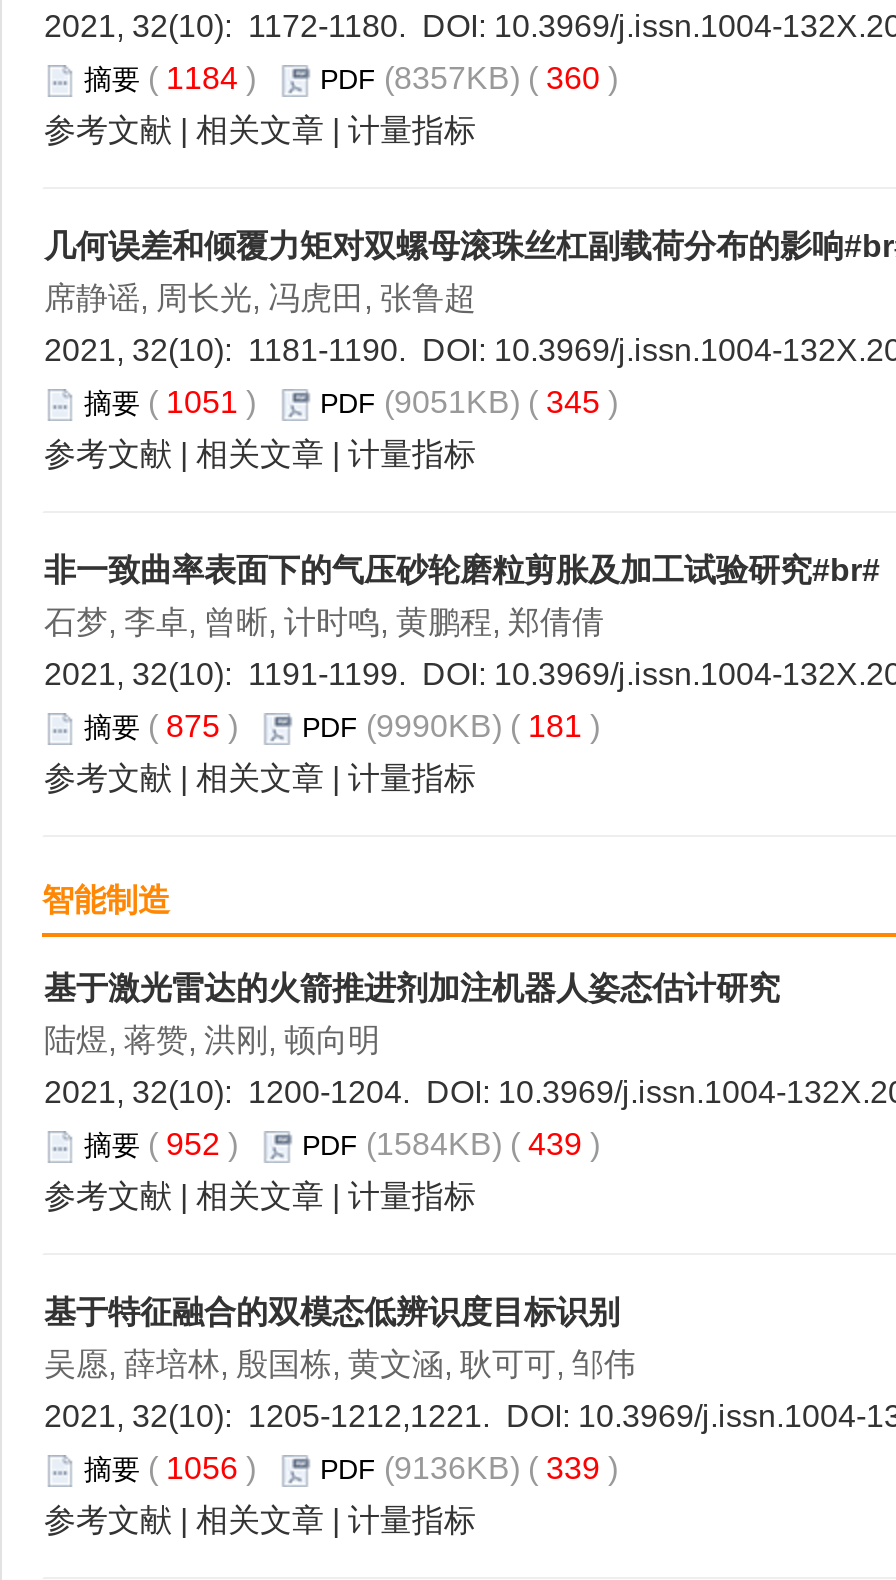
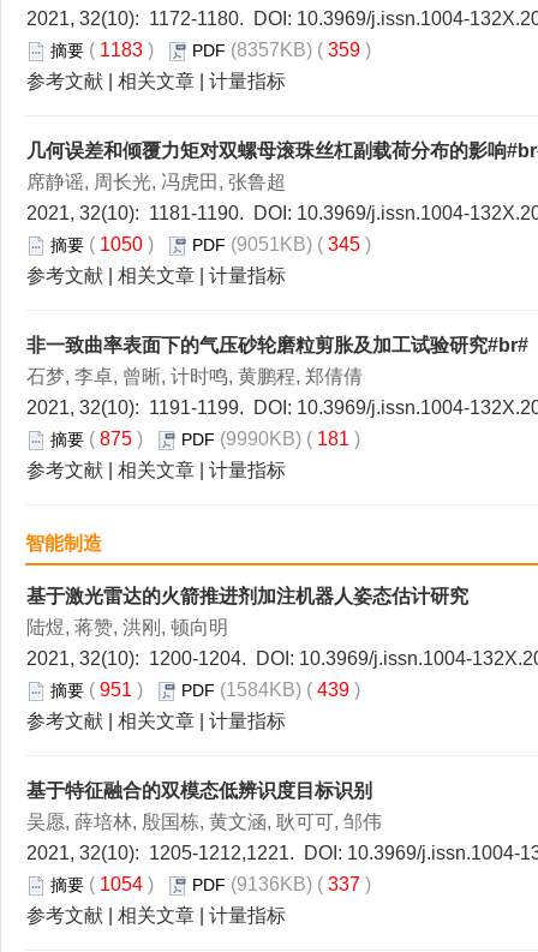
[84,61,280,95] 摘要(1184) -> [50,40,168,60] 摘要(1183)
[320,61,634,95] PDF (8357KB) ( 360) -> [192,40,381,60] PDF (8357KB) ( 359)
[84,385,634,419] 摘要(1051) PDF (9051KB) ( 345) -> [50,234,381,255] 摘要(1050) PDF (9051KB) ( 345)
[84,1127,616,1161] 摘要(952) PDF (1584KB) ( 439) -> [50,679,370,700] 摘要(951) PDF (1584KB) ( 439)
[84,1451,280,1485] 摘要(1056) -> [50,874,168,894] 摘要(1054)
[320,1451,634,1485] PDF (9136KB) ( 339) -> [192,874,381,894] PDF (9136KB) ( 337)

